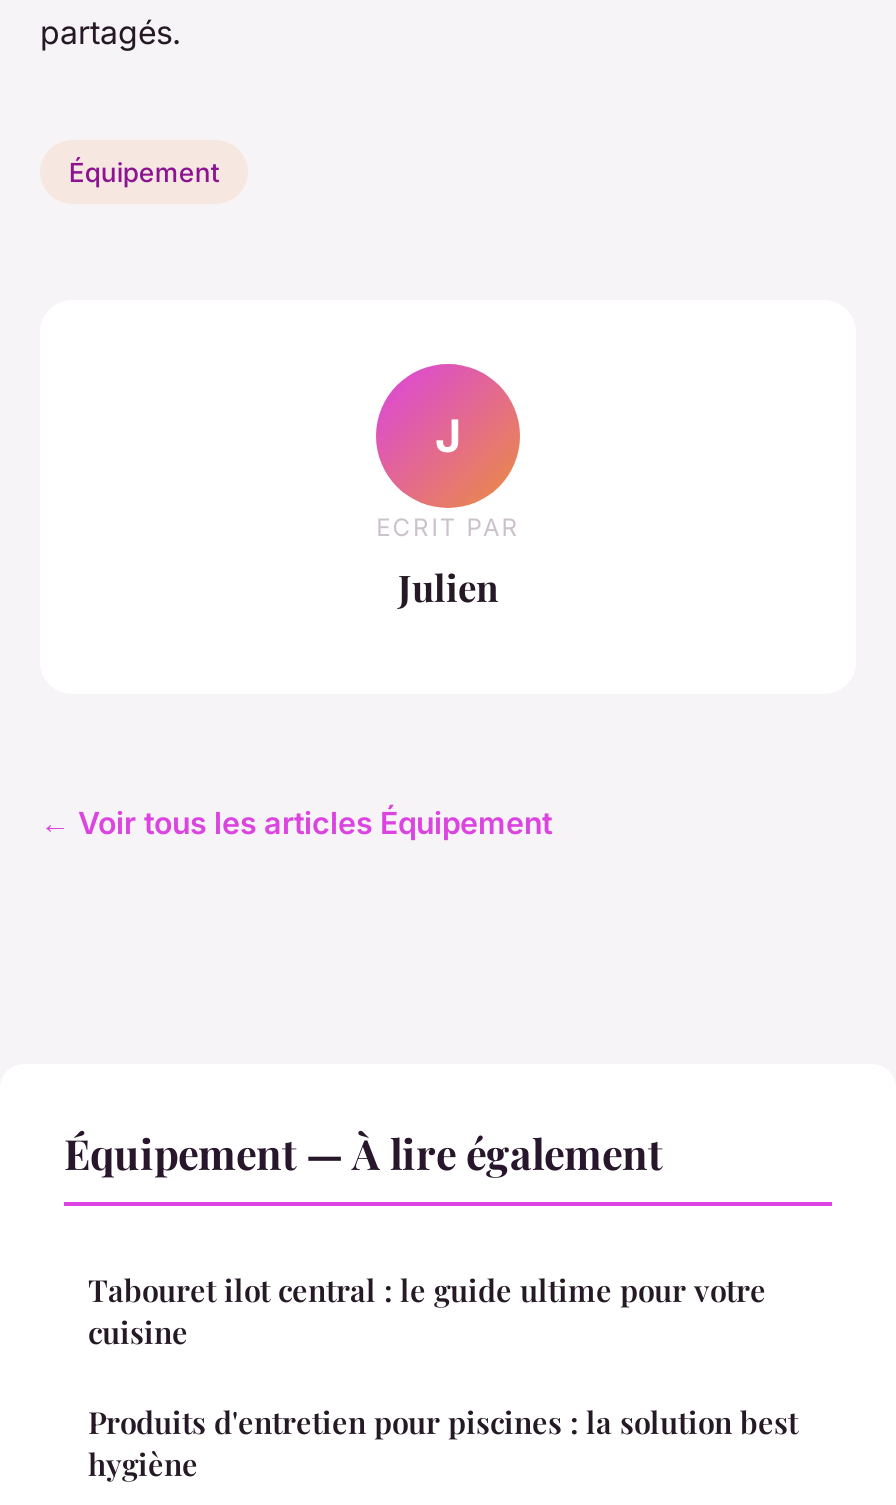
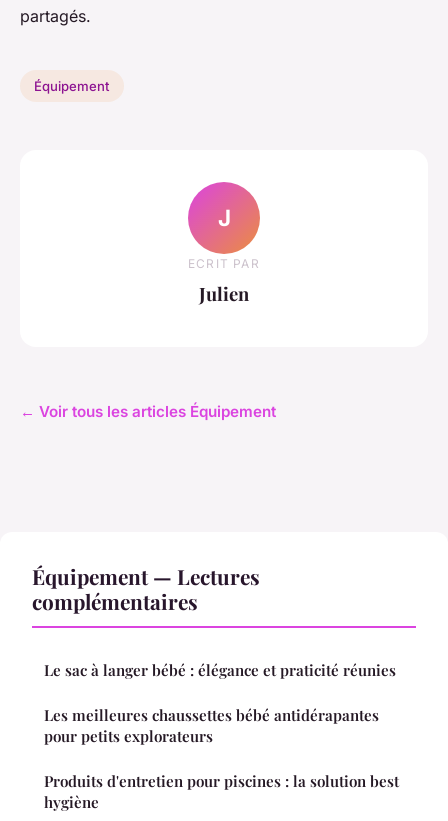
[64,1124,766,1352] Équipement — À lire également | Tabouret ilot central : le guide ultime pour votre | cuisine -> [32,562,396,746] Équipement — Lectures | complémentaires | Le sac à langer bébé : élégance et praticité réunies | Les meilleures chaussettes bébé antidérapantes | pour petits explorateurs

